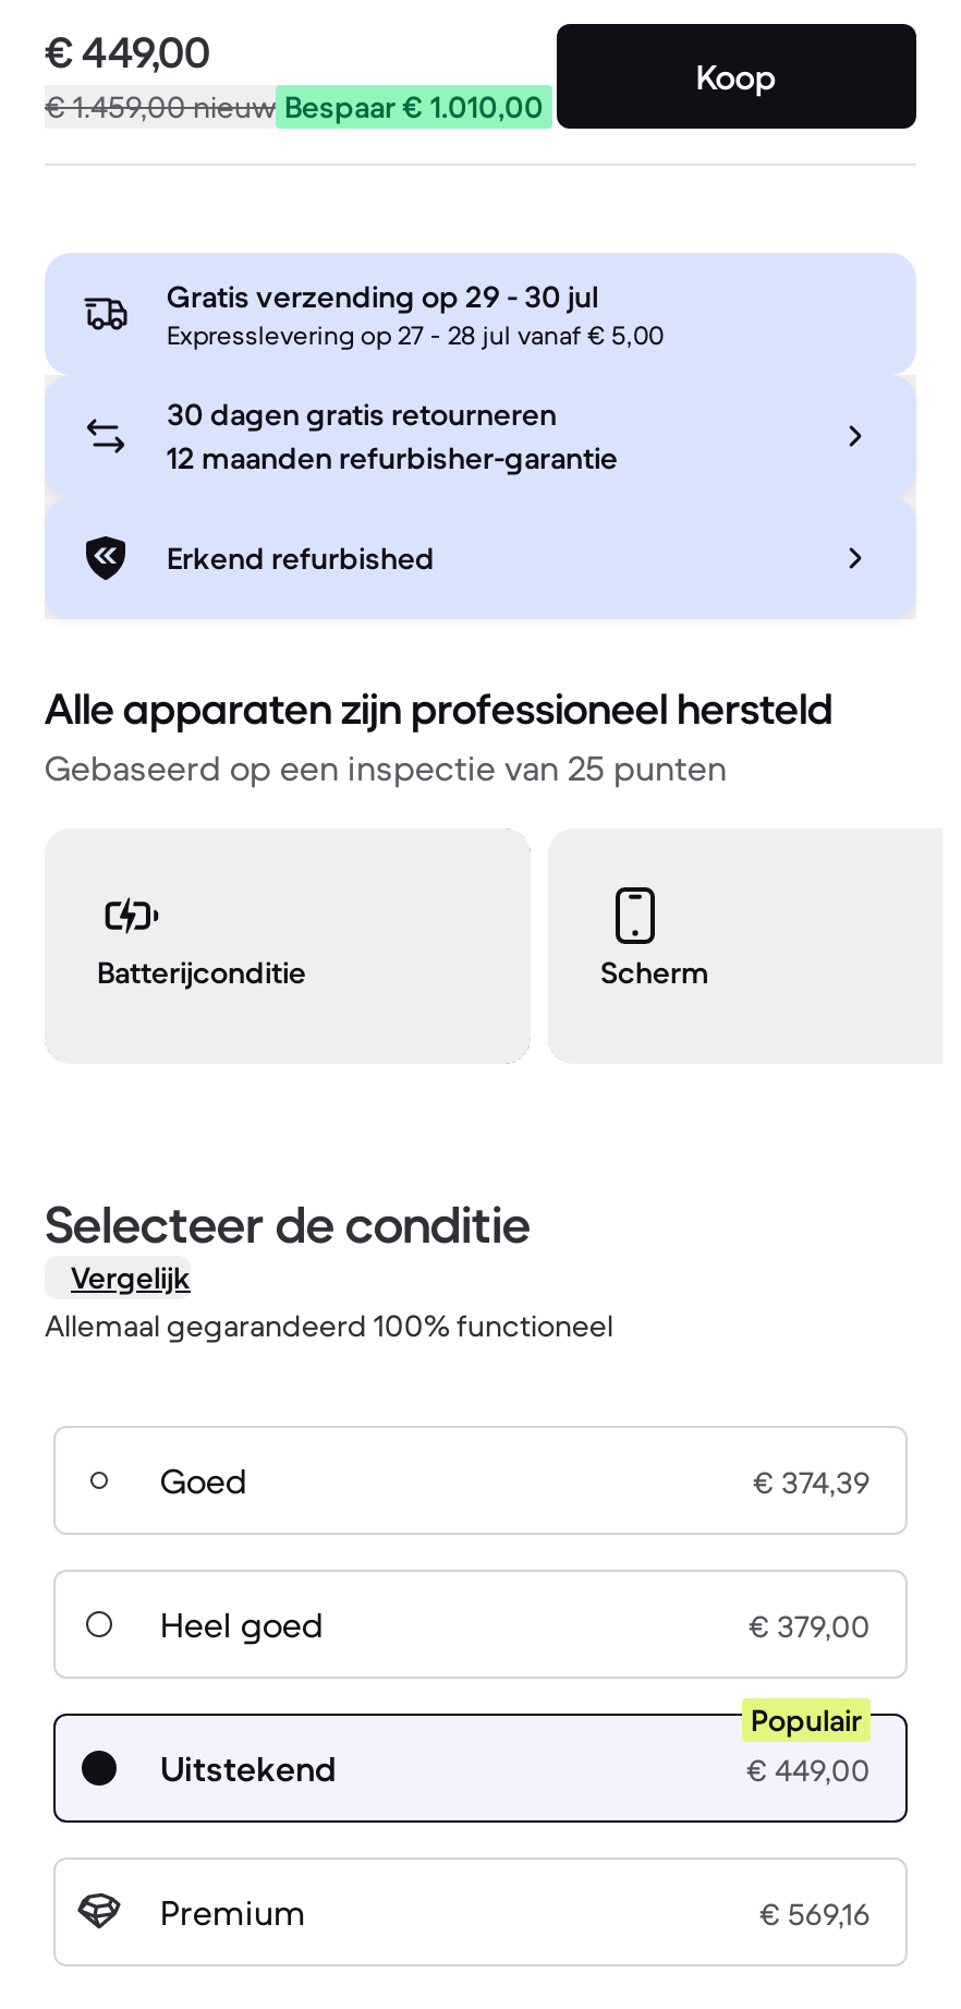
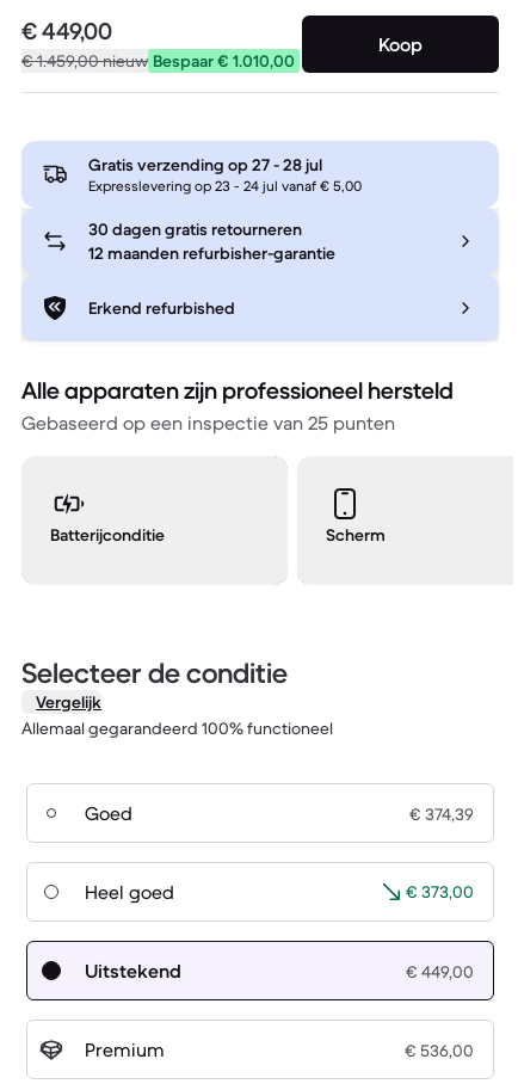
[167,278,598,317] Gratis verzending op 29 - 30 jul -> [88,154,322,176] Gratis verzending op 27 - 28 jul
[167,319,664,352] Expresslevering op 27 - 28 jul vanaf € 5,00 -> [88,177,362,195] Expresslevering op 23 - 24 jul vanaf € 5,00
[749,1608,871,1647] € 379,00 -> [406,882,474,903] € 373,00
[751,1701,862,1741] Populair -> none
[759,1895,871,1935] € 569,16 -> [405,1040,474,1062] € 536,00

